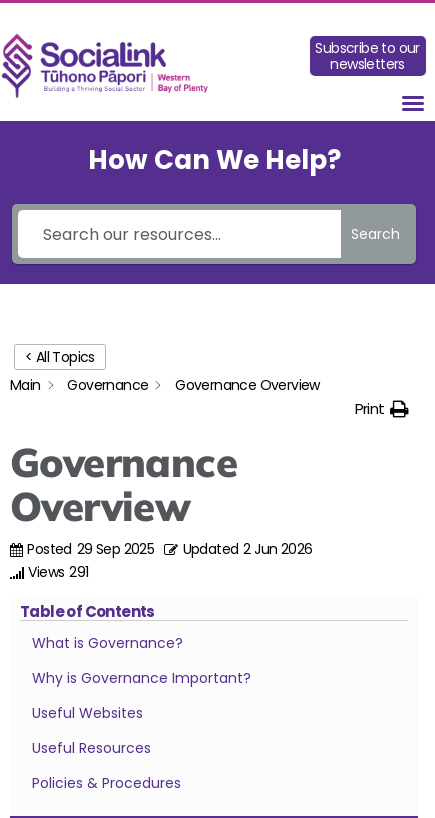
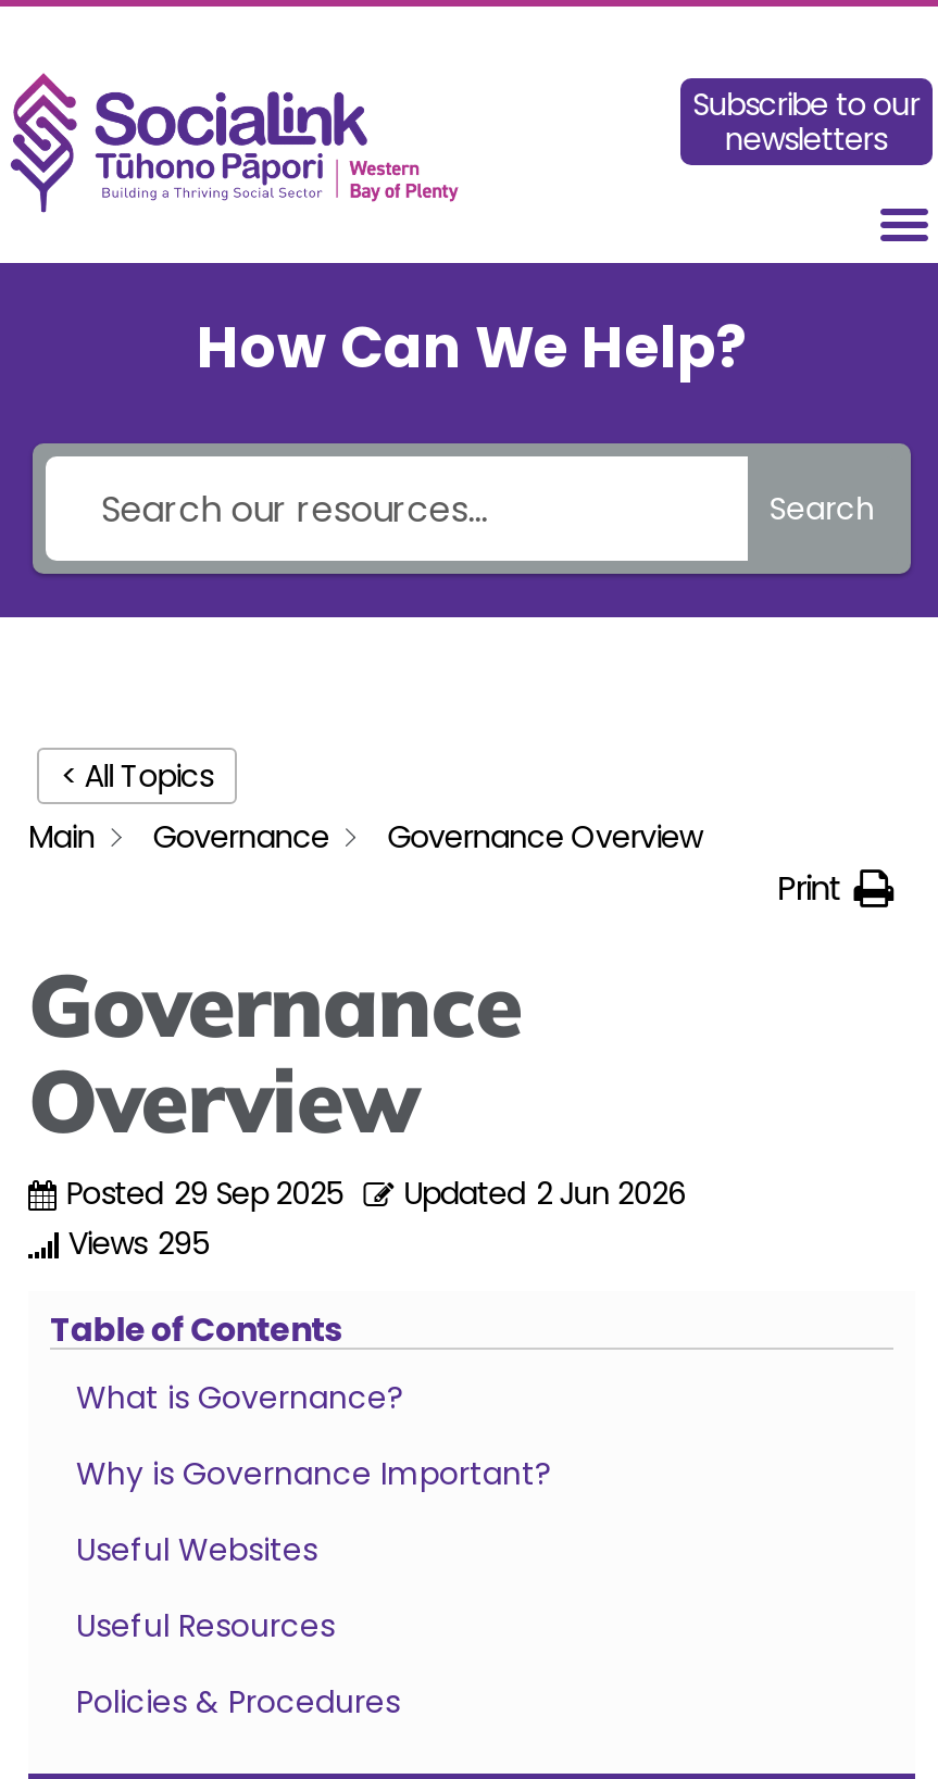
[28,562,89,582] Views 291 -> [68,1222,208,1265] Views 295

